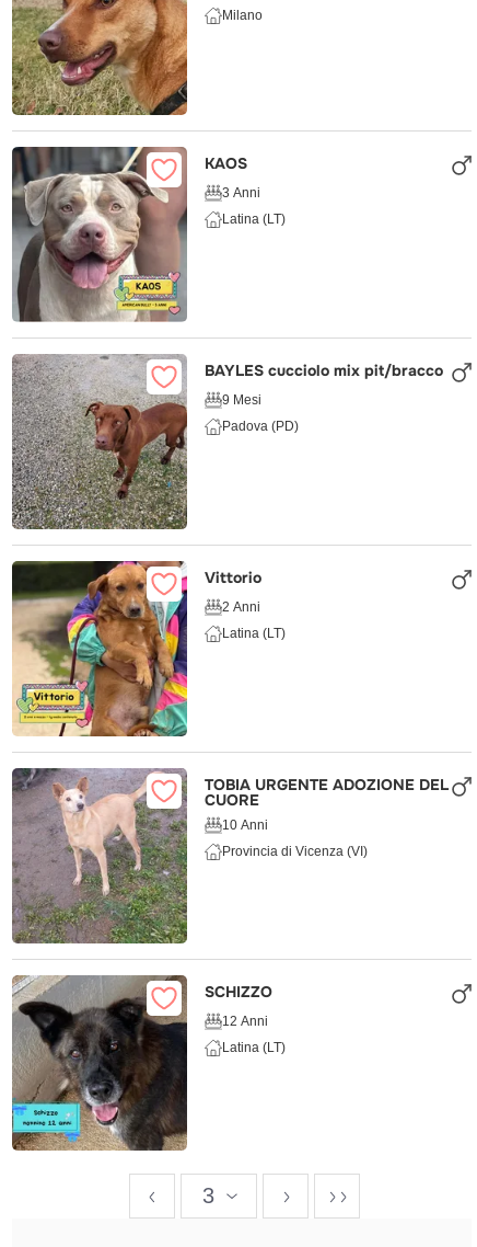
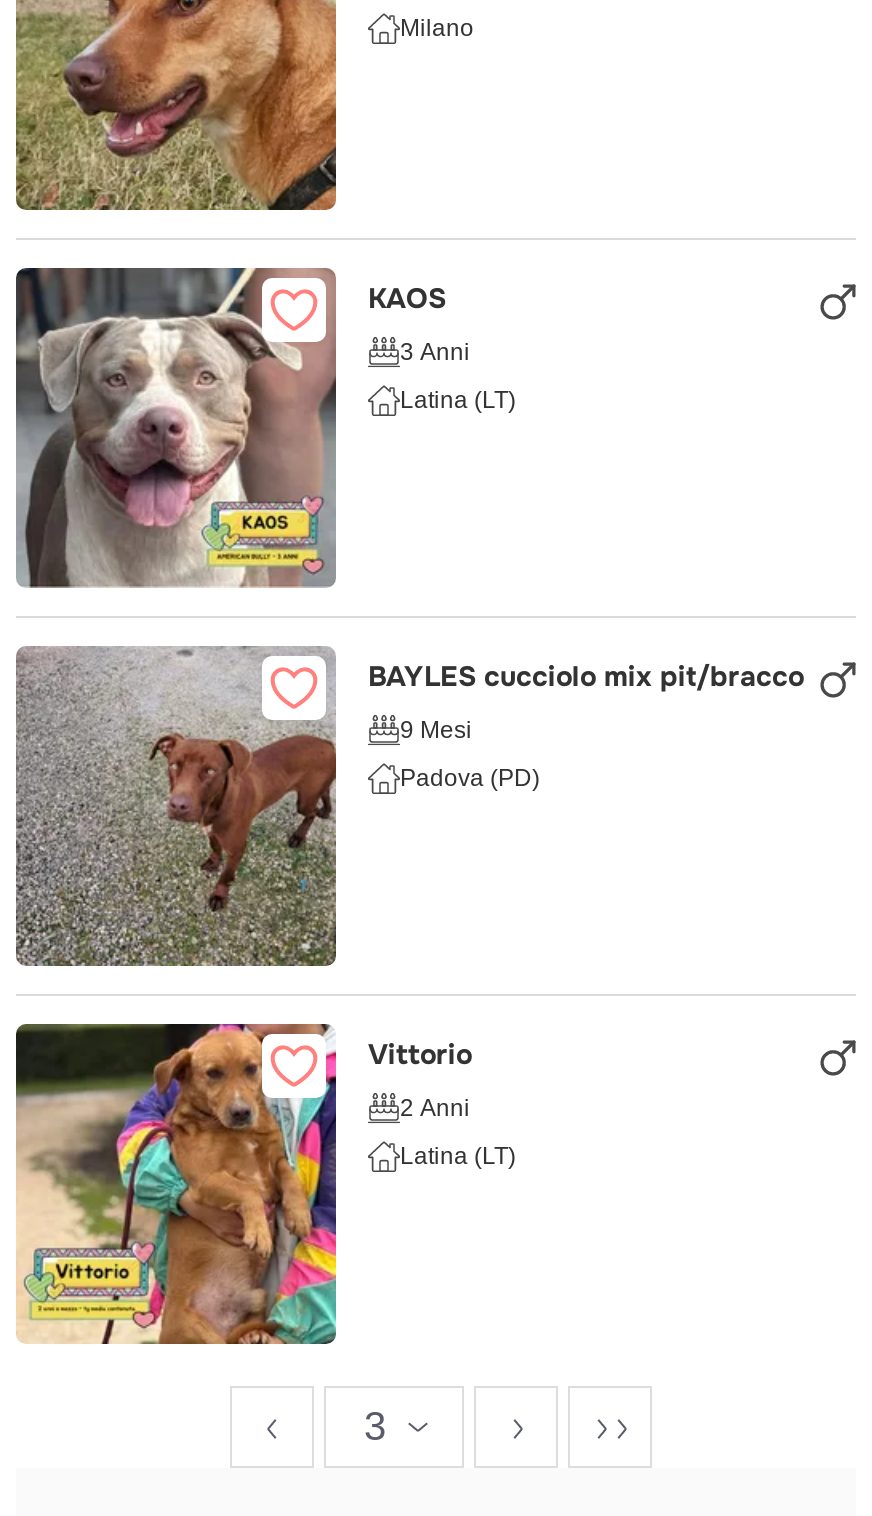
[13,768,449,943] [image] | TOBIA URGENTE ADOZIONE DEL | CUORE | 10 Anni | Provincia di Vicenza (VI) -> none
[11,975,286,1152] [image] | SCHIZZO | 12 Anni | Latina (LT) -> none

